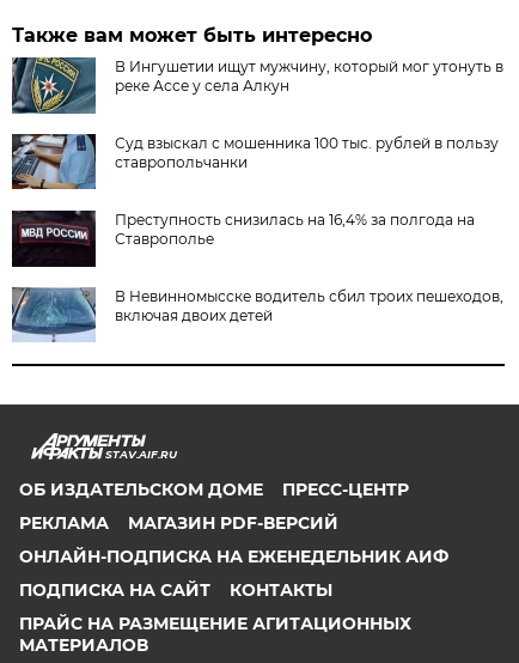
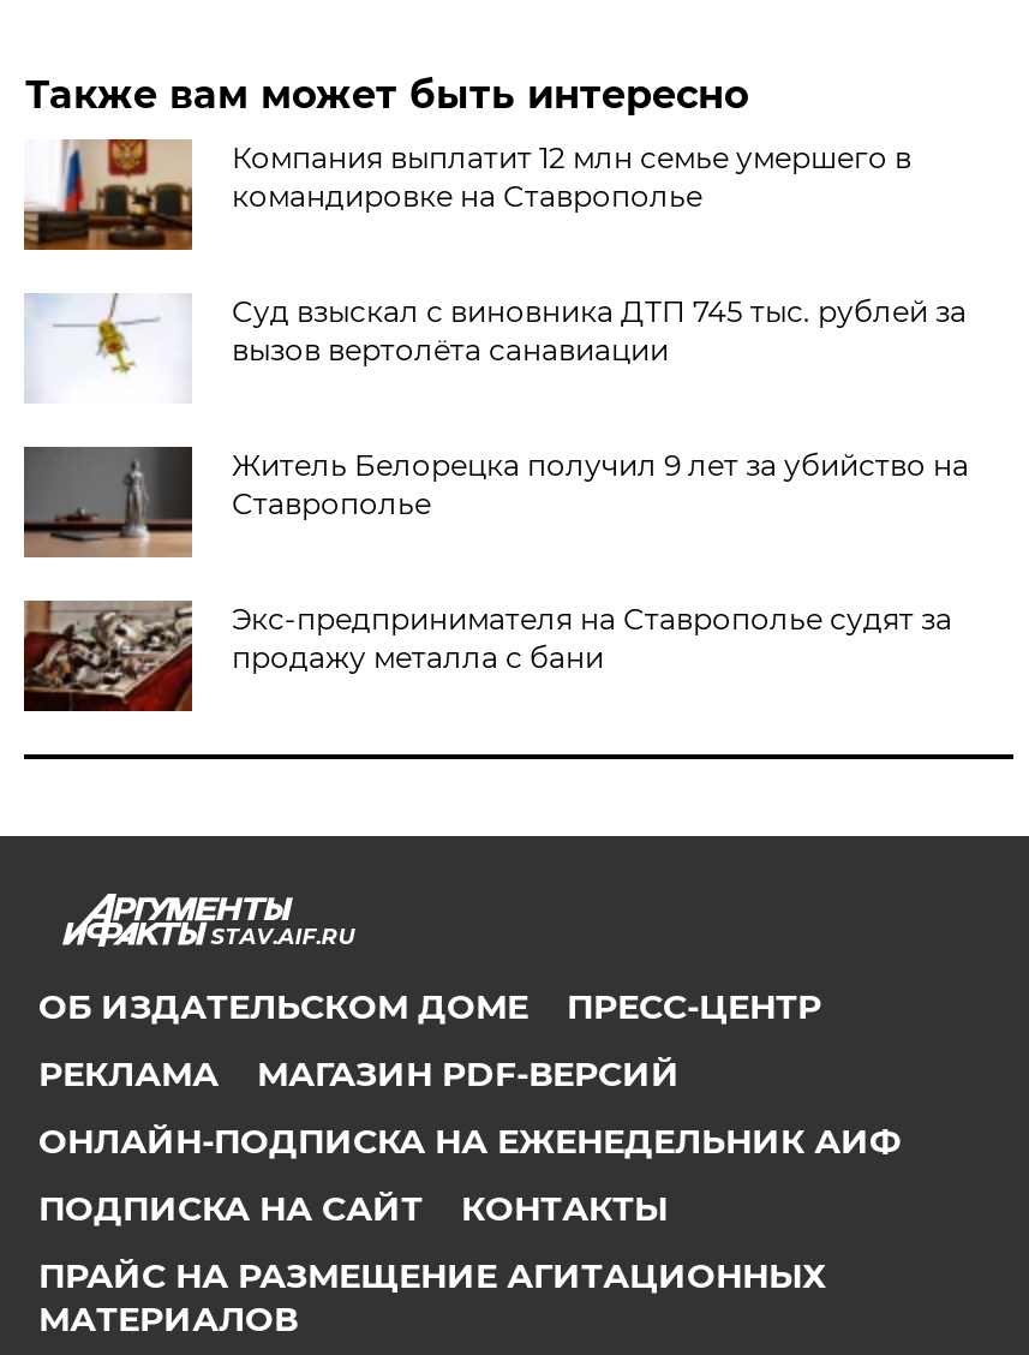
[11,56,504,115] [image] | В Ингушетии ищут мужчину, который мог утонуть в | реке Ассе у села Алкун -> [22,137,911,252] [image] | Компания выплатит 12 млн семье умершего в | командировке на Ставрополье
[11,133,499,190] [image] | Суд взыскал с мошенника 100 тыс. рублей в пользу | ставропольчанки -> [24,293,966,404] [image] | Суд взыскал с виновника ДТП 745 тыс. рублей за | вызов вертолёта санавиации
[11,209,475,268] [image] | Преступность снизилась на 16,4% за полгода на -> [22,444,969,560] [image] | Житель Белорецка получил 9 лет за убийство на
[11,287,504,342] [image] | В Невинномысске водитель сбил троих пешеходов, | включая двоих детей -> [22,600,952,714] [image] | Экс-предпринимателя на Ставрополье судят за | продажу металла с бани

